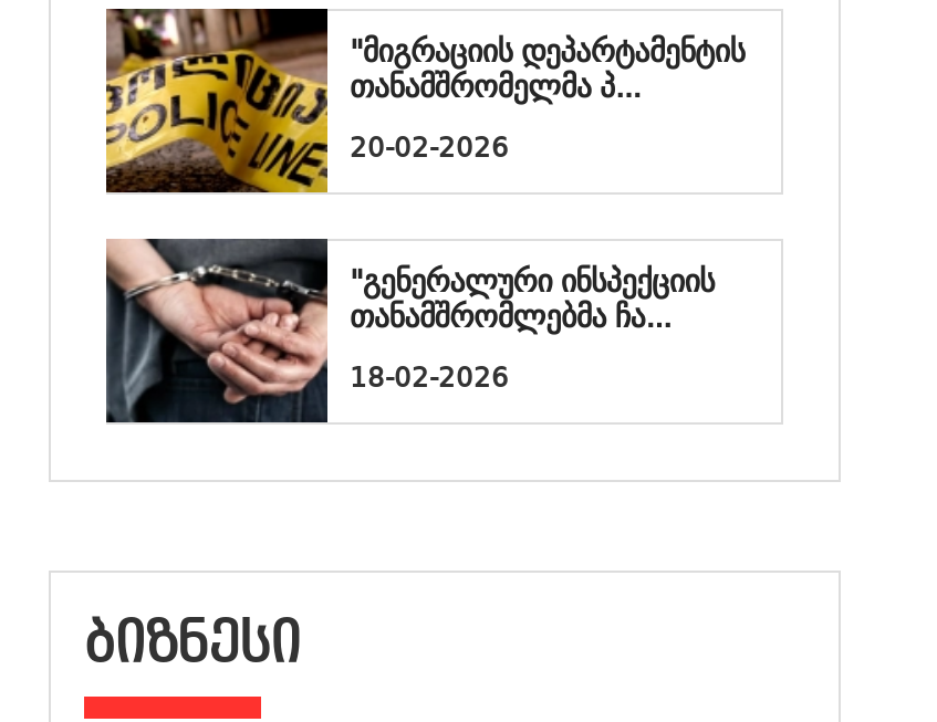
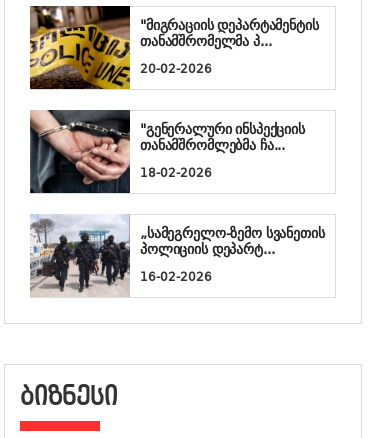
none -> [30,214,325,297] [image] | „სამეგრელო-ზემო სვანეთის | პოლიციის დეპარტ... | 16-02-2026

